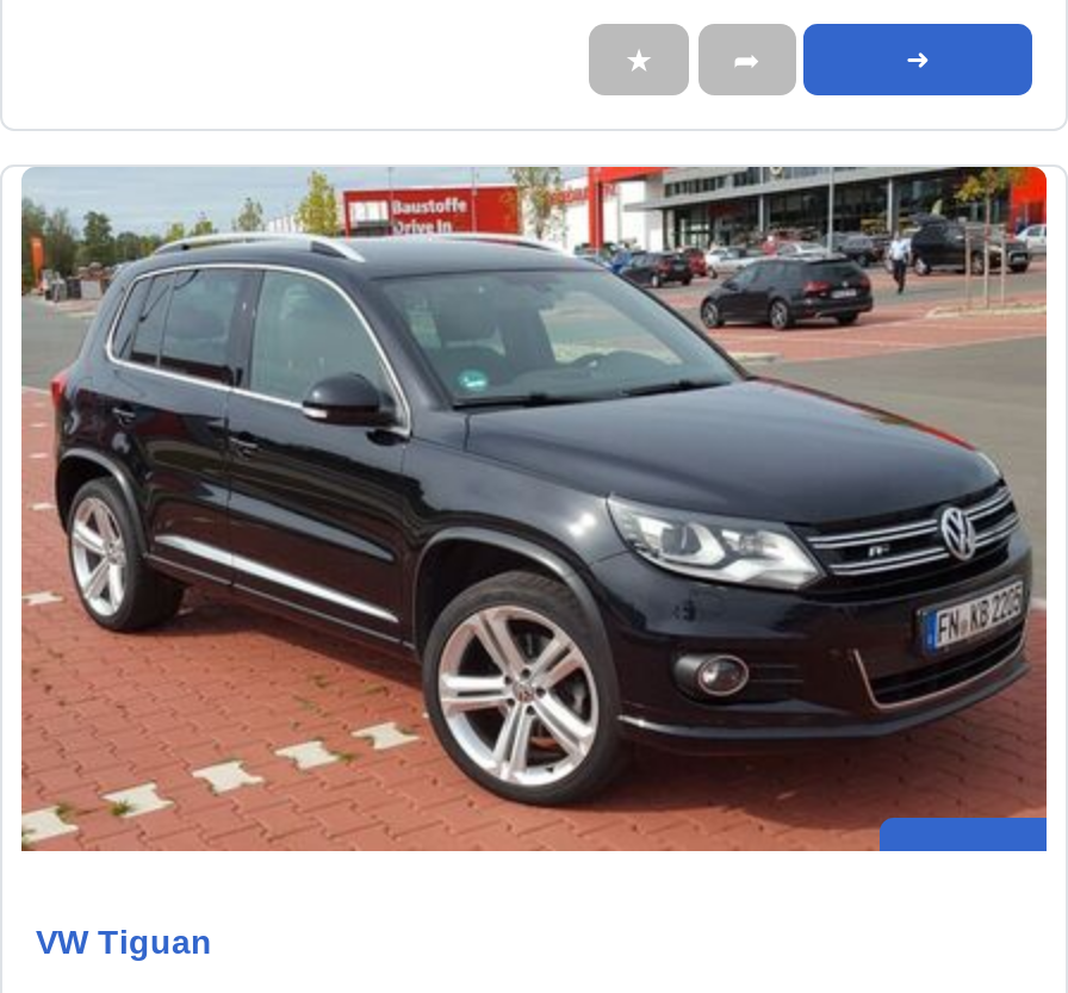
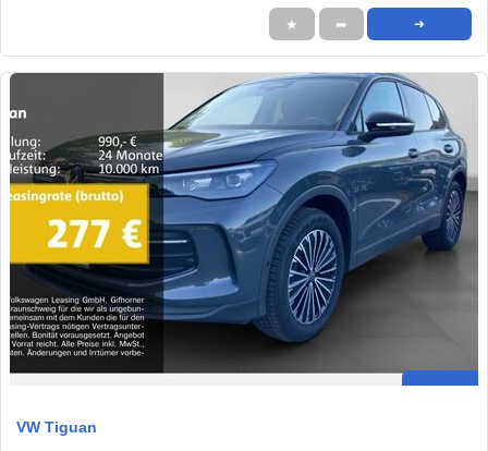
[19,165,1049,854] [image] -> [9,72,478,386] [image]

